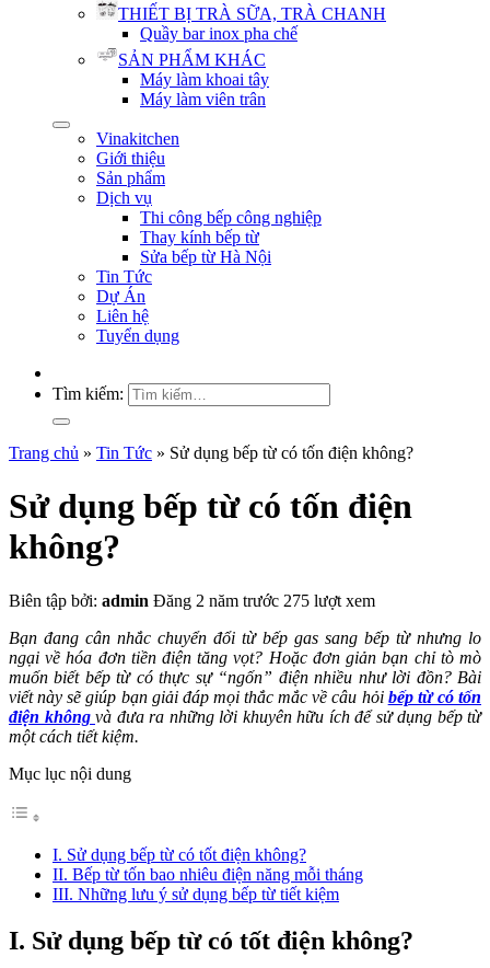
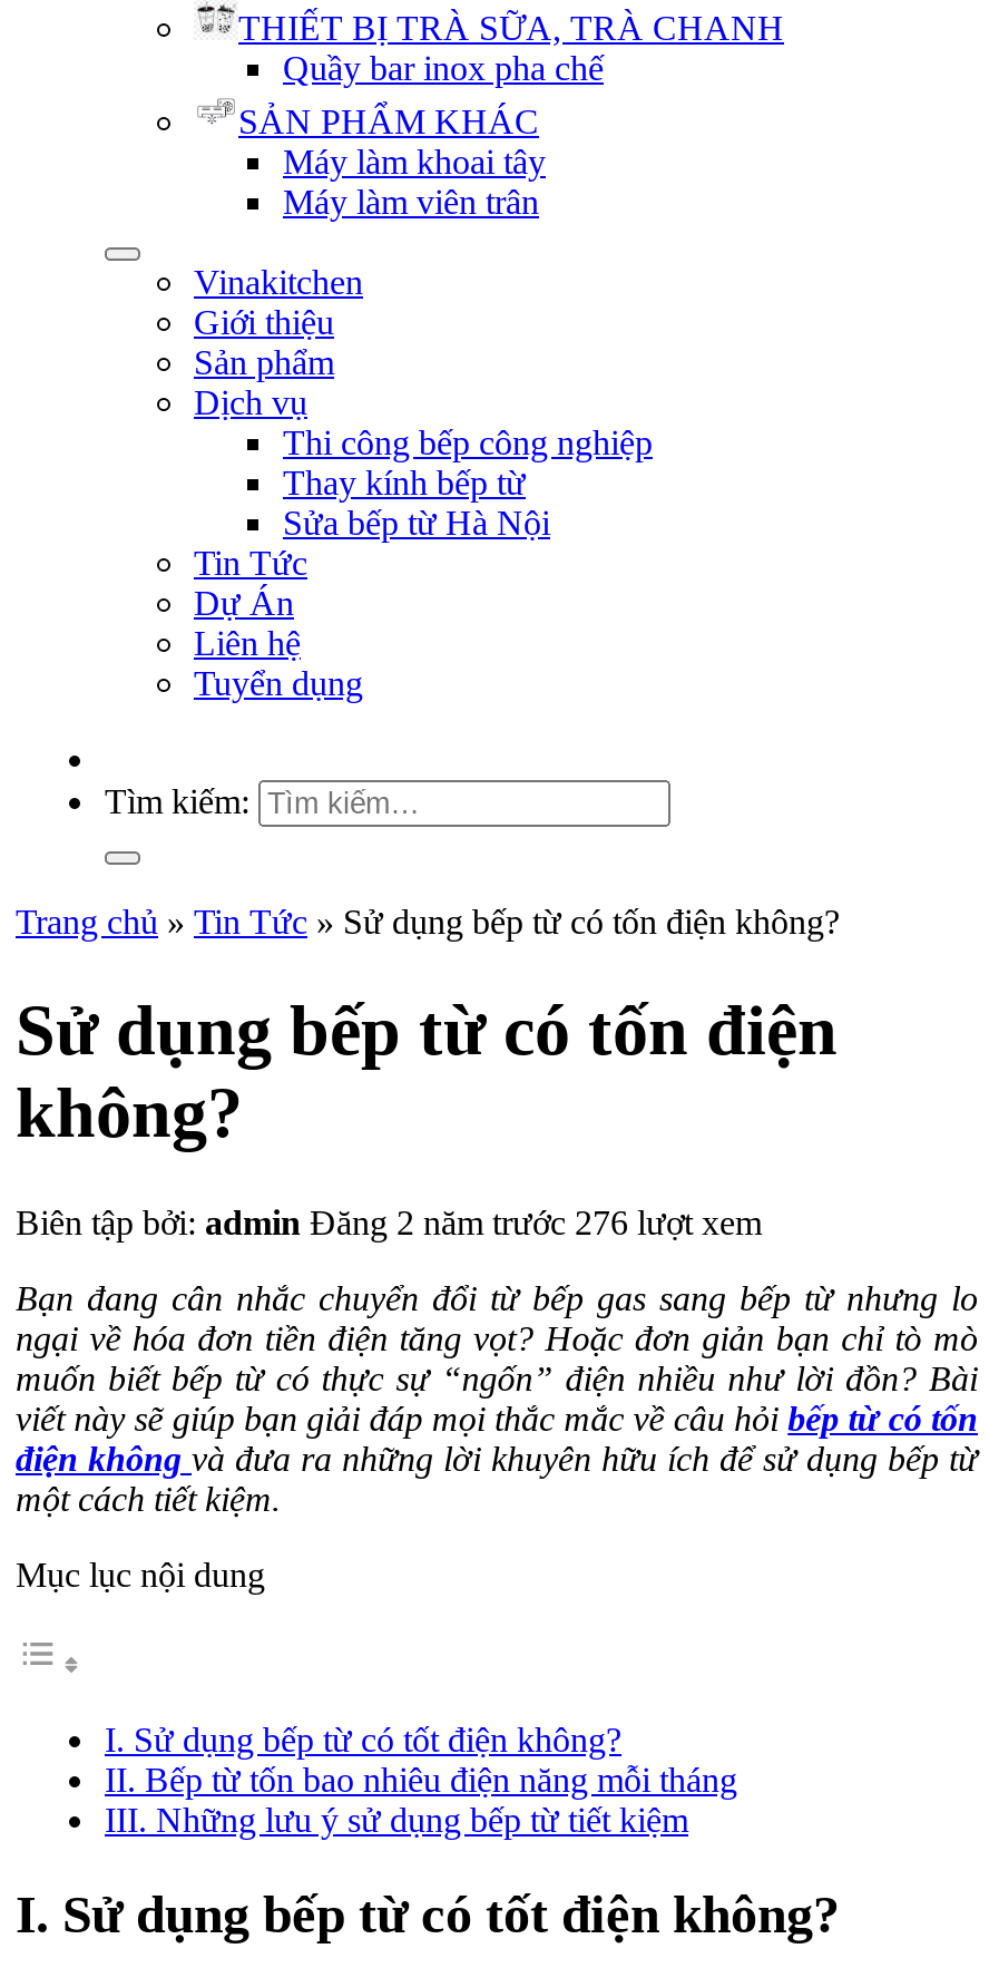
[9,591,375,610] Biên tập bởi: admin Đăng 2 năm trước 275 lượt xem -> [16,1203,762,1241] Biên tập bởi: admin Đăng 2 năm trước 276 lượt xem

